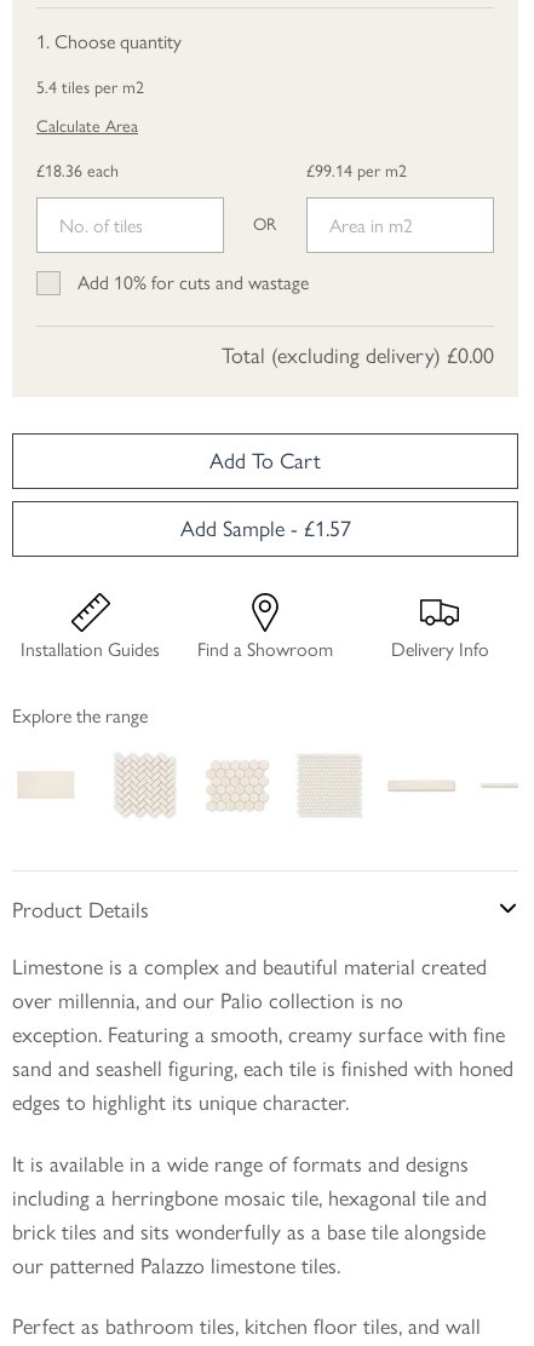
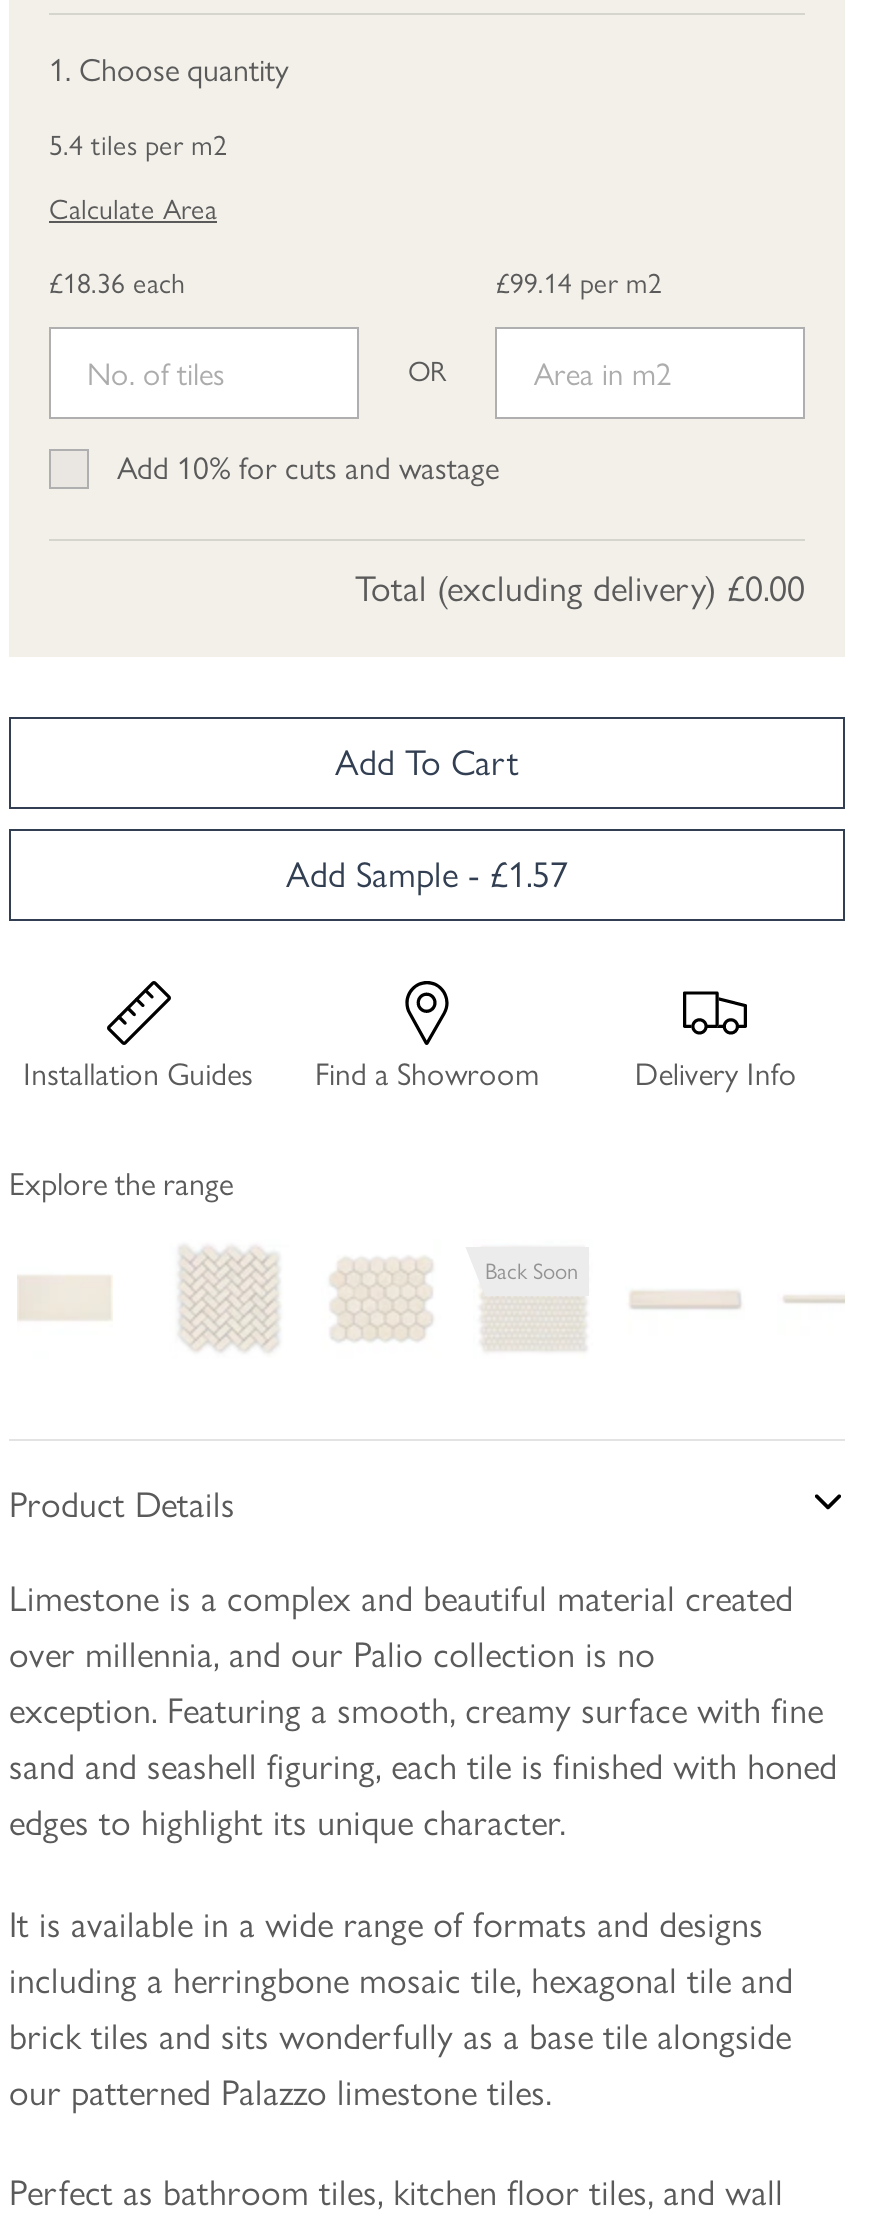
none -> [485,1257,579,1285] Back Soon

